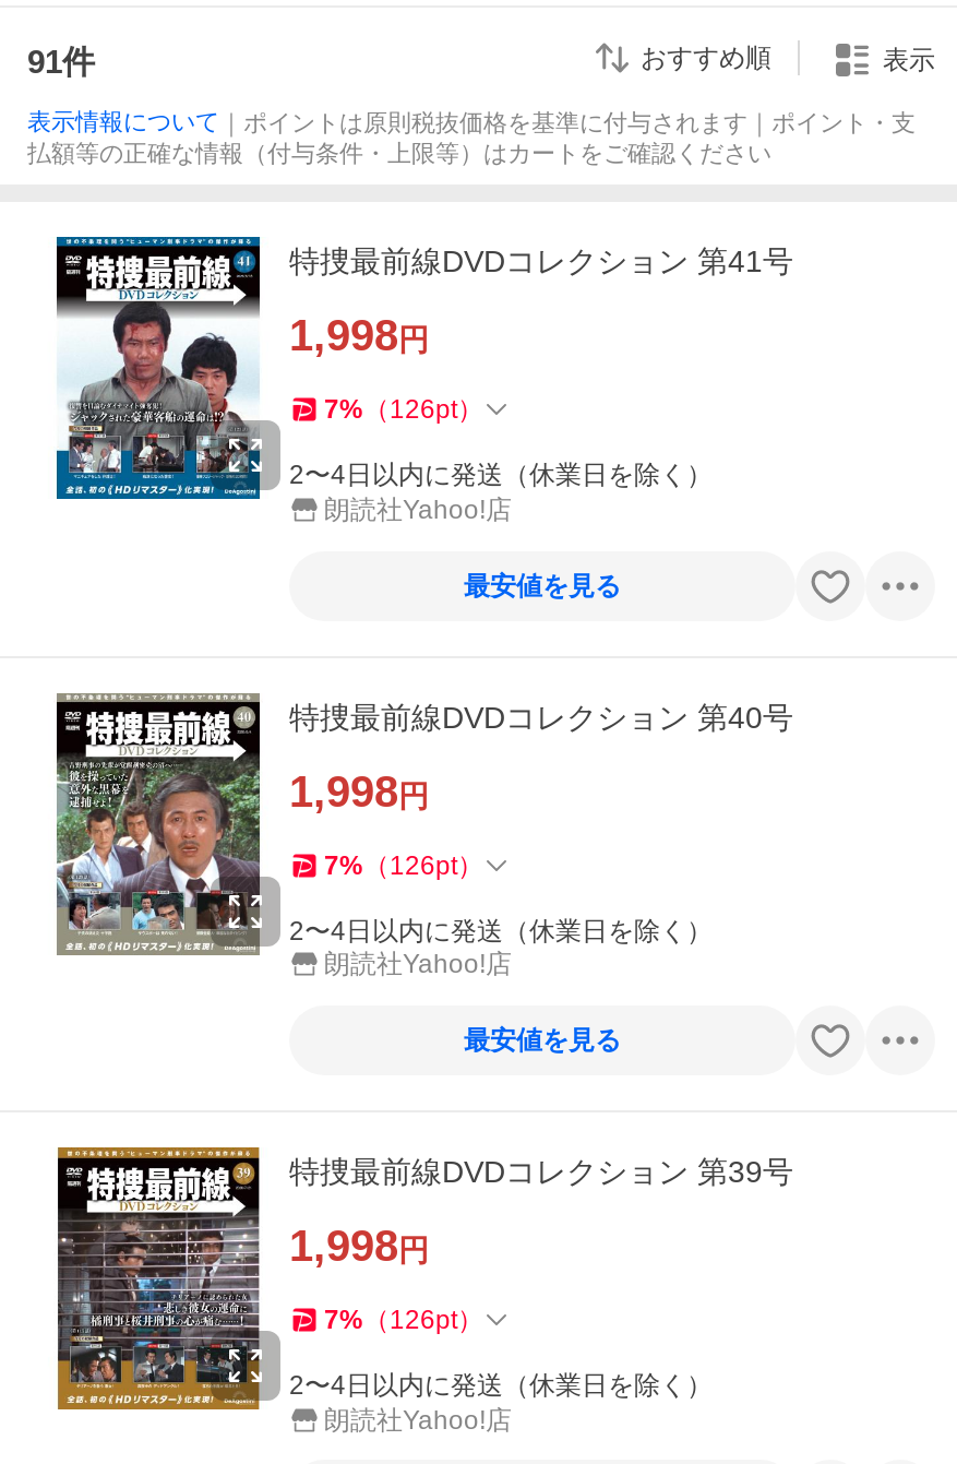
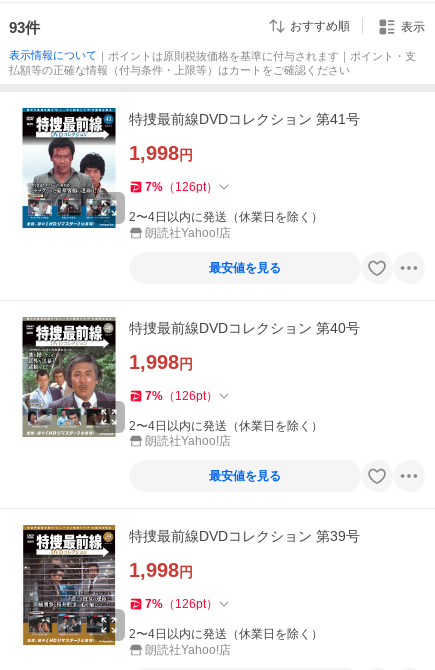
[27,41,95,79] 91件 -> [9,18,40,35] 93件

